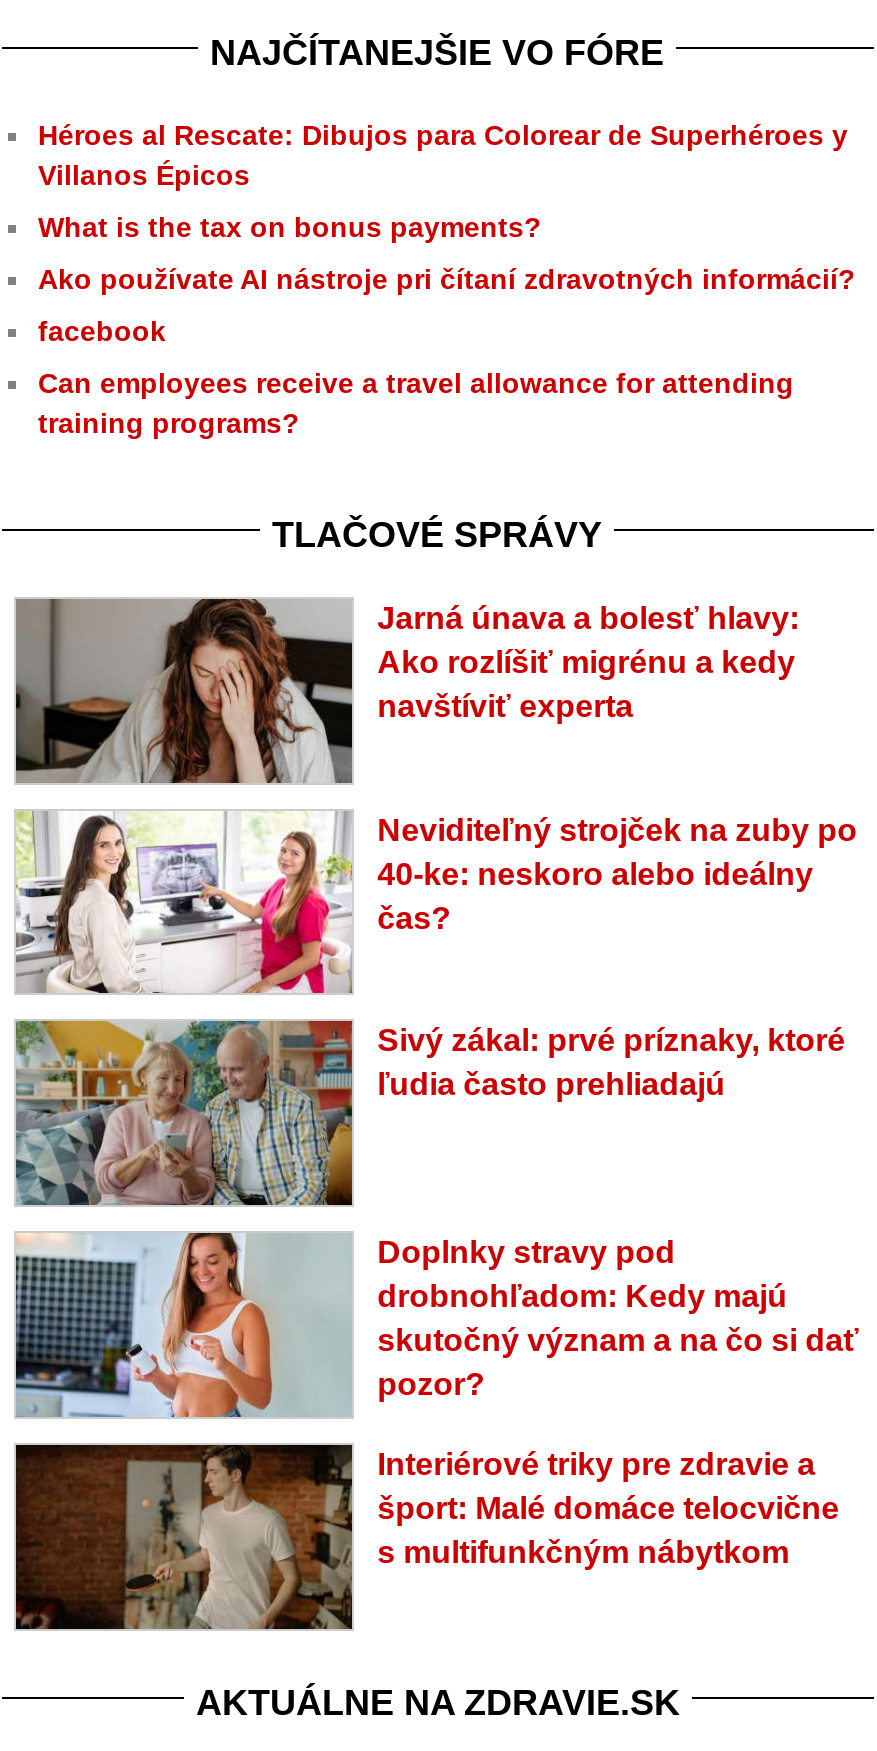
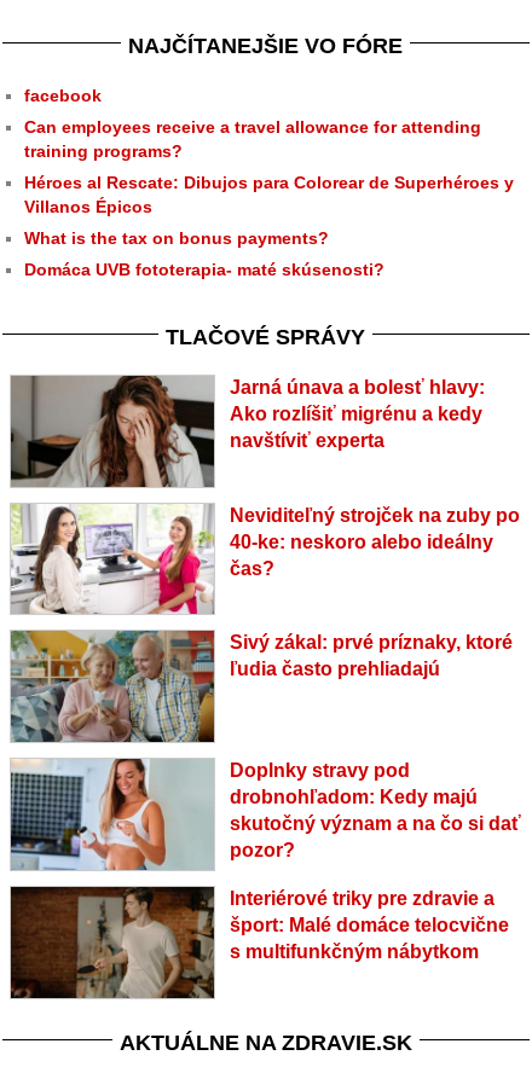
moved [38,119,848,243] -> [24,173,514,248]: Héroes al Rescate: Dibujos para Colorear de Superhéroes y | Villanos Épicos | What is the tax on bonus payments?
[38,263,856,295] Ako používate AI nástroje pri čítaní zdravotných informácií? -> none
moved [38,315,794,439] -> [24,86,481,161]: facebook | Can employees receive a travel allowance for attending | training programs?
none -> [24,260,384,279] Domáca UVB fototerapia- maté skúsenosti?

